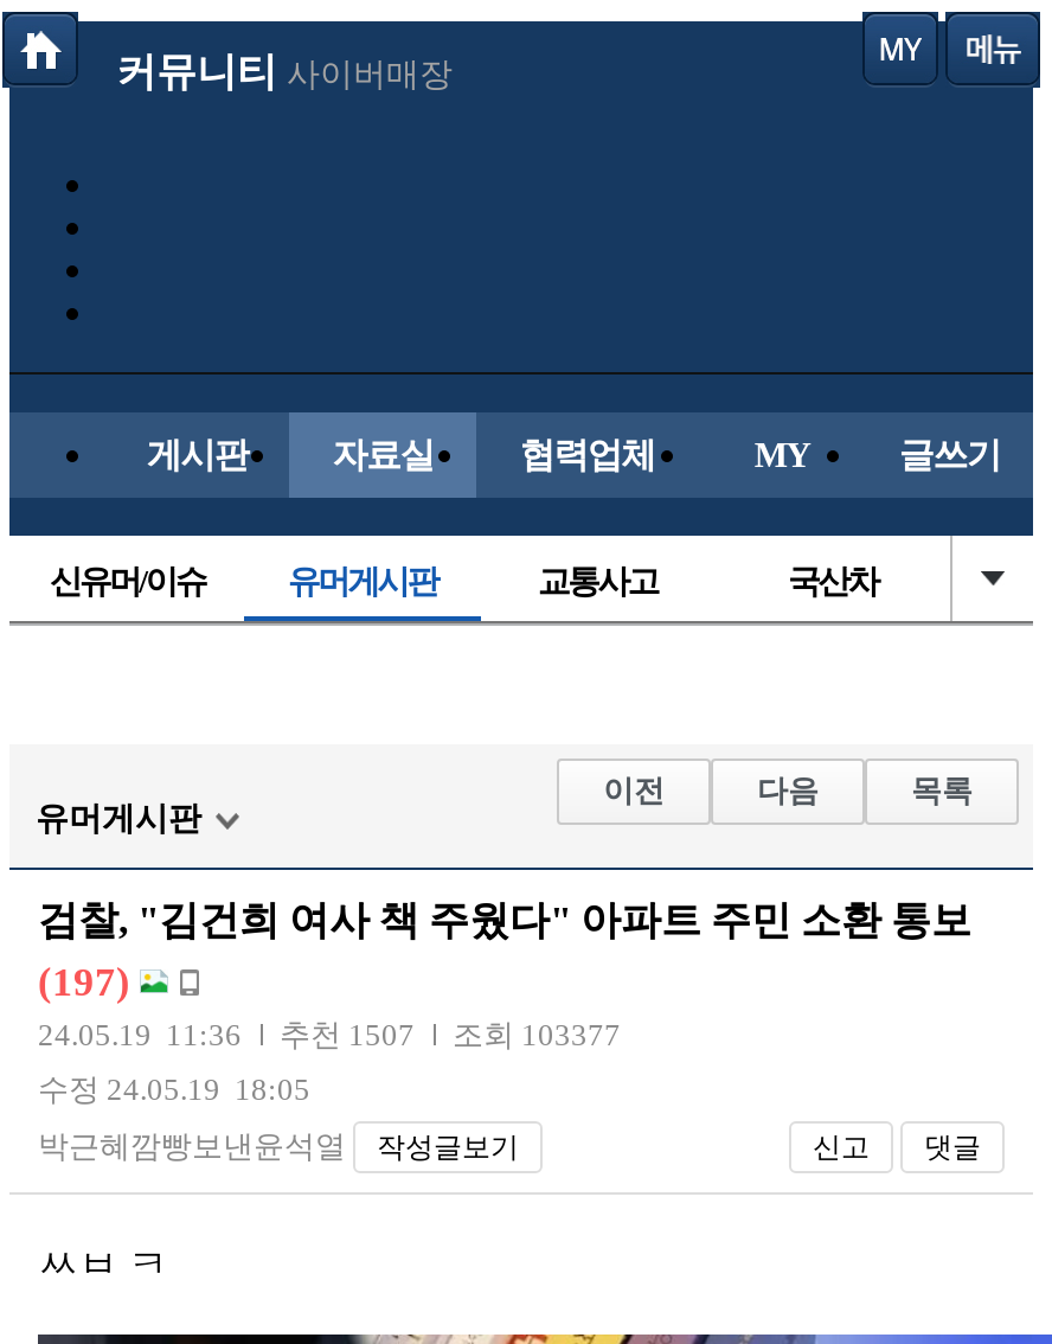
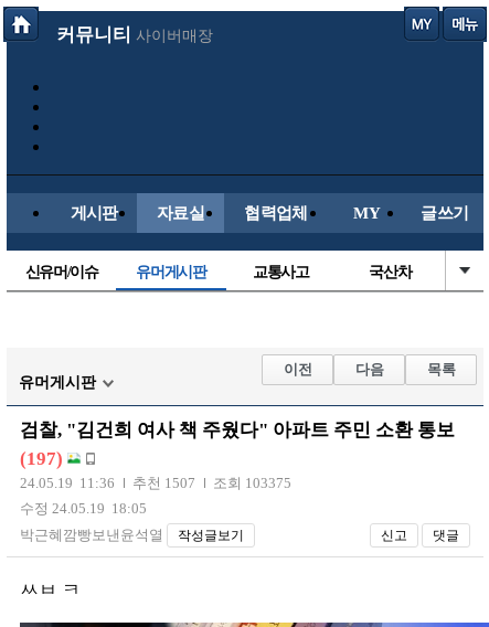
[38,1016,621,1051] 24.05.19 11:36 추천 1507 조회 103377 -> [20,474,291,491] 24.05.19 11:36 추천 1507 조회 103375

